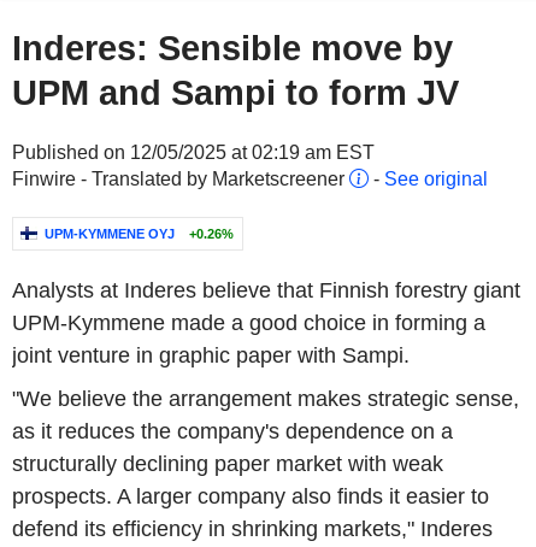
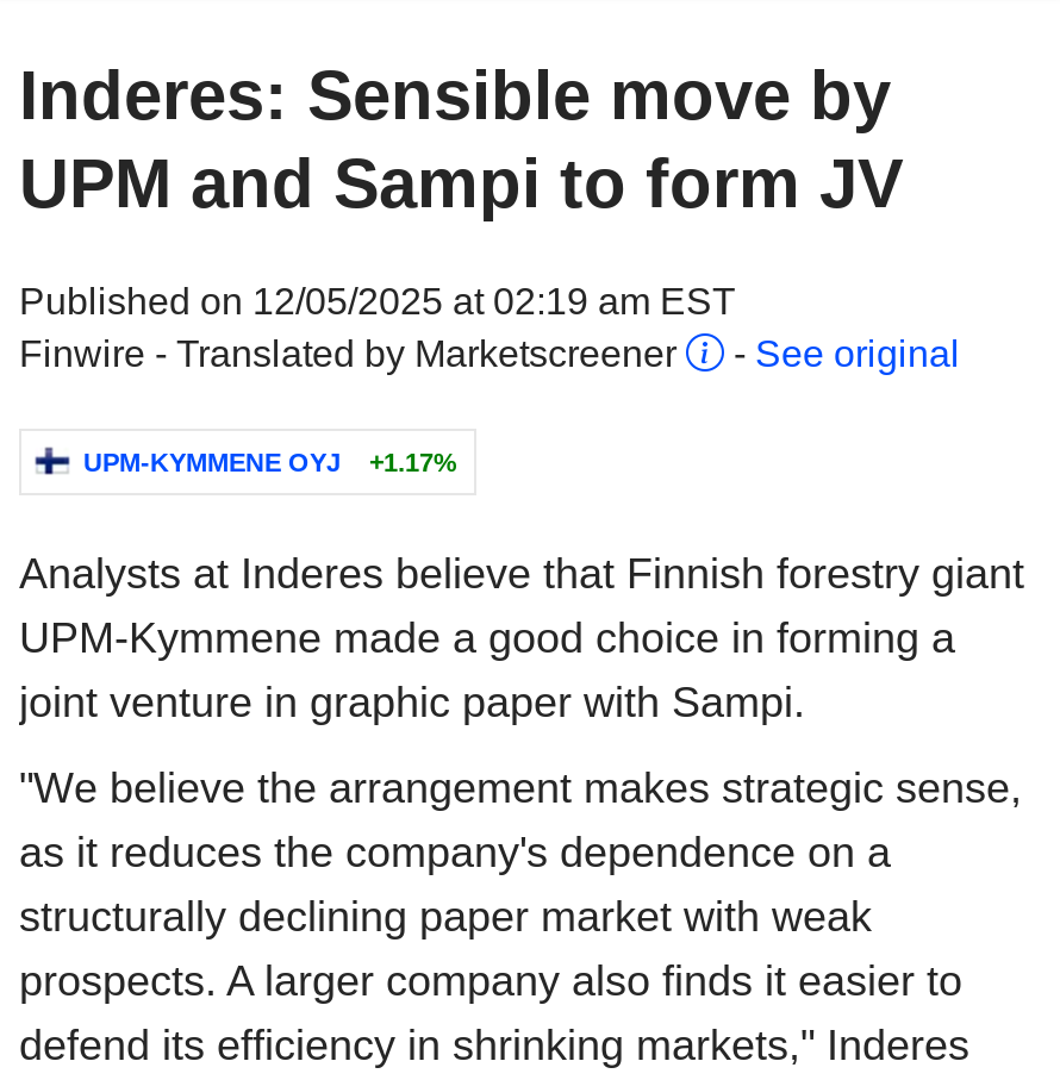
[45,227,234,241] UPM-KYMMENE OYJ +0.26% -> [83,448,457,476] UPM-KYMMENE OYJ +1.17%

